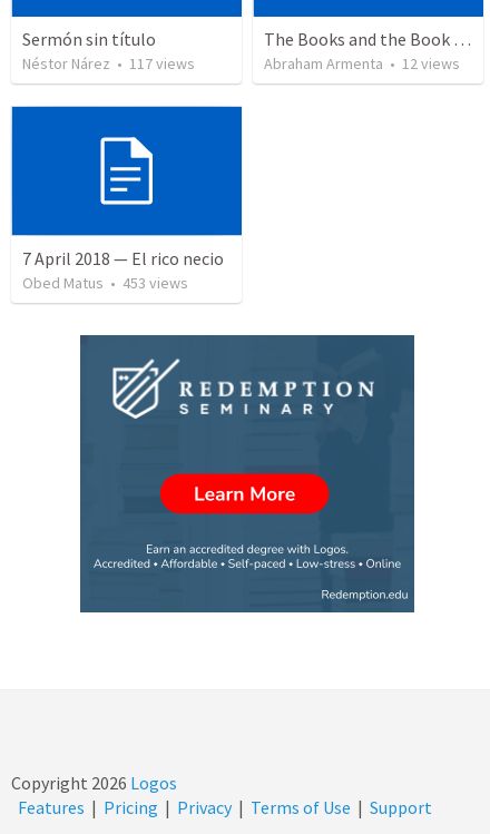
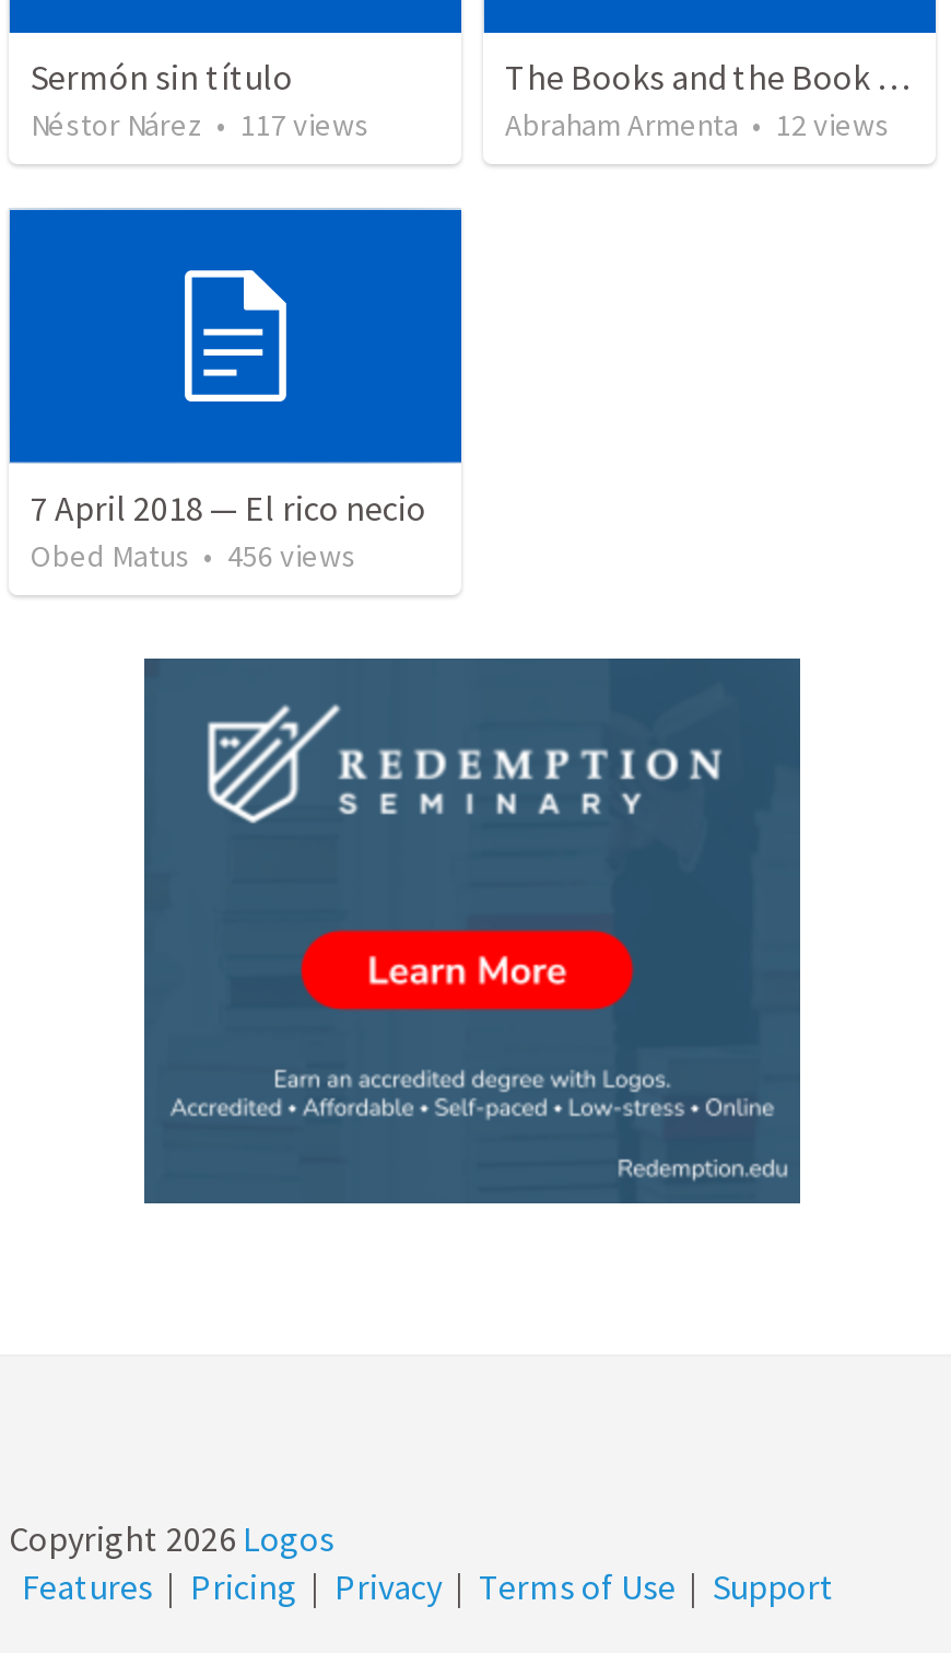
[22,273,188,293] Obed Matus • 453 views -> [31,536,356,575] Obed Matus • 456 views

